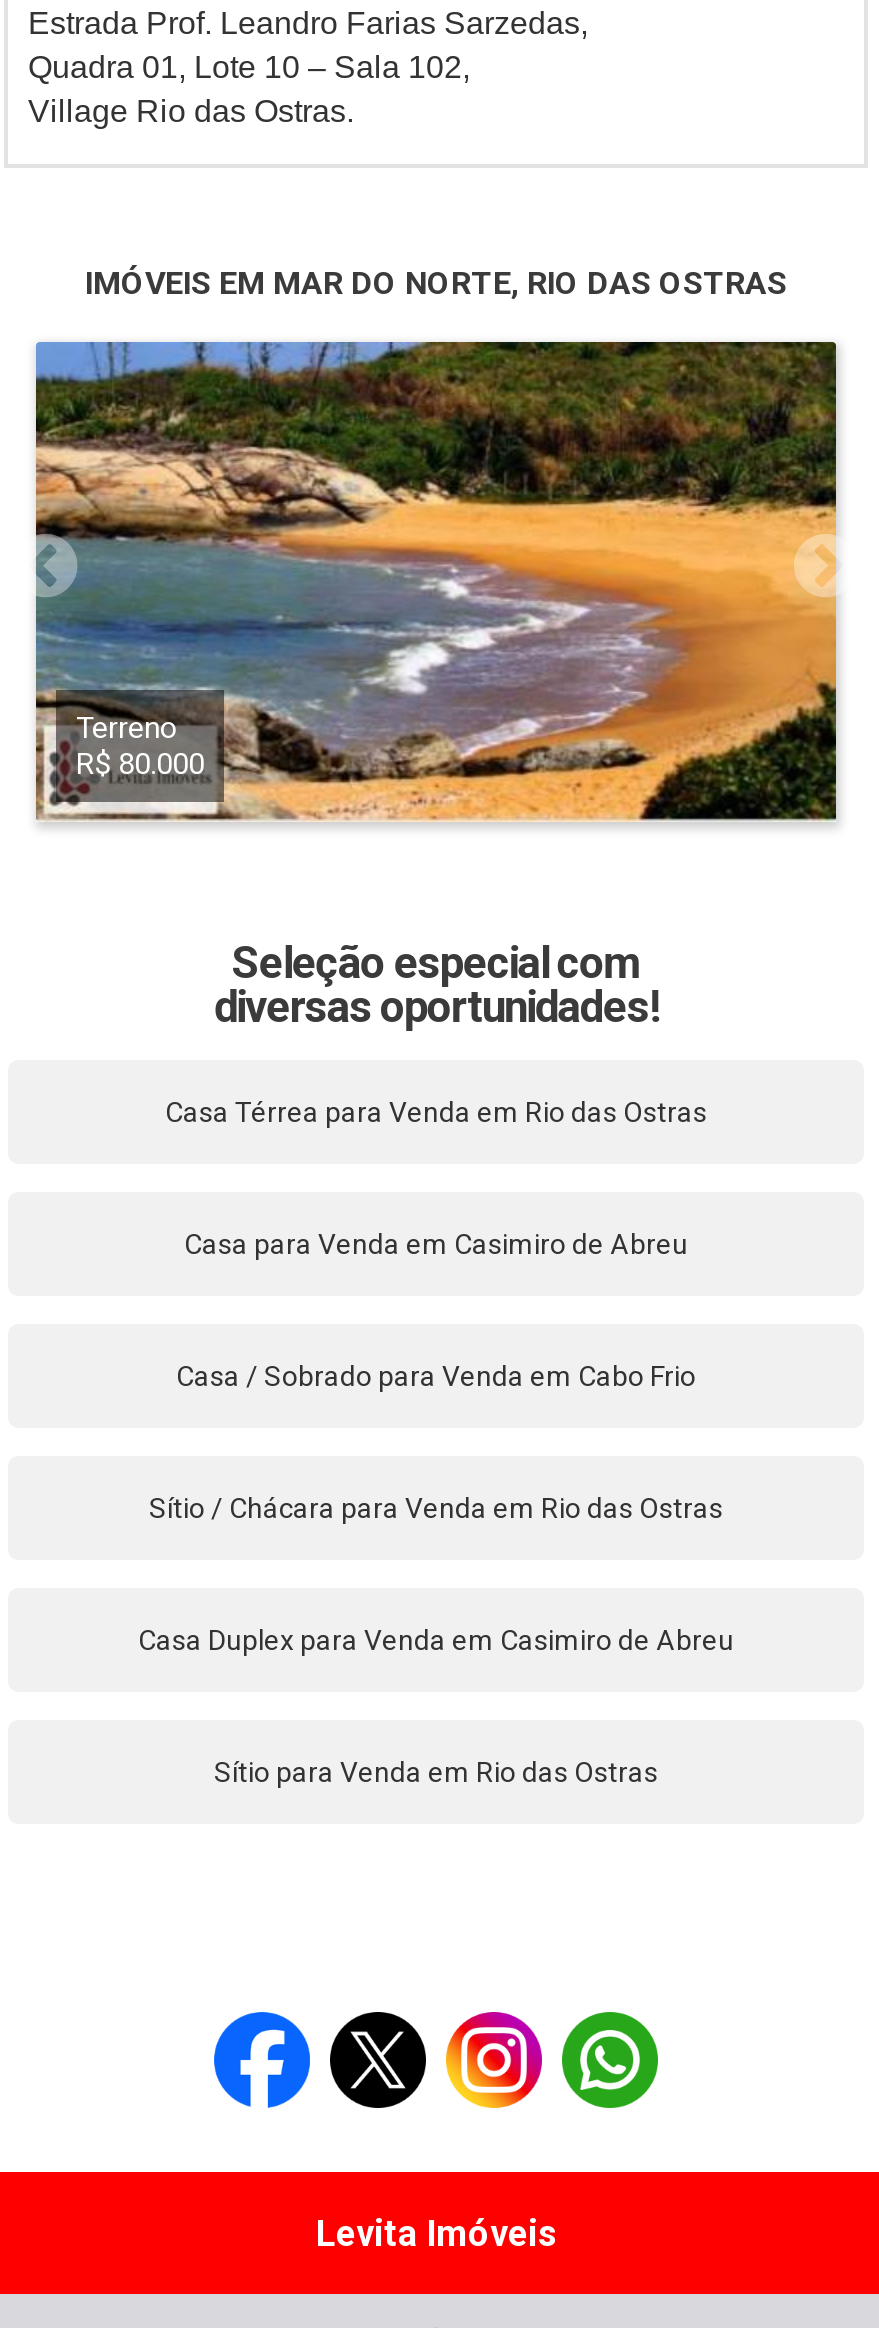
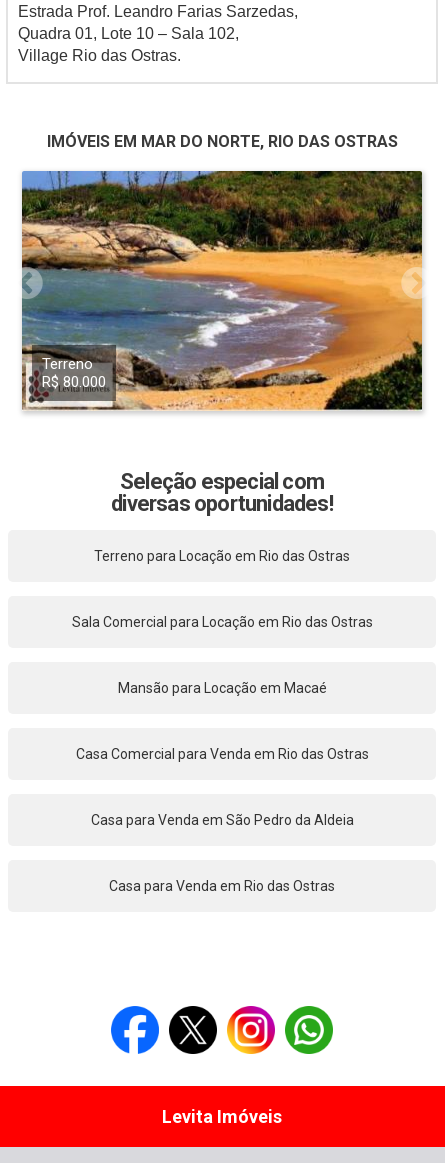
[165,1096,707,1128] Casa Térrea para Venda em Rio das Ostras -> [94,548,350,564] Terreno para Locação em Rio das Ostras
[184,1228,688,1260] Casa para Venda em Casimiro de Abreu -> [71,614,372,630] Sala Comercial para Locação em Rio das Ostras
[176,1360,696,1392] Casa / Sobrado para Venda em Cabo Frio -> [117,680,326,696] Mansão para Locação em Macaé
[149,1492,723,1524] Sítio / Chácara para Venda em Rio das Ostras -> [75,746,368,762] Casa Comercial para Venda em Rio das Ostras
[138,1624,734,1656] Casa Duplex para Venda em Casimiro de Abreu -> [90,812,353,828] Casa para Venda em São Pedro da Aldeia
[214,1756,658,1788] Sítio para Venda em Rio das Ostras -> [109,878,335,894] Casa para Venda em Rio das Ostras

